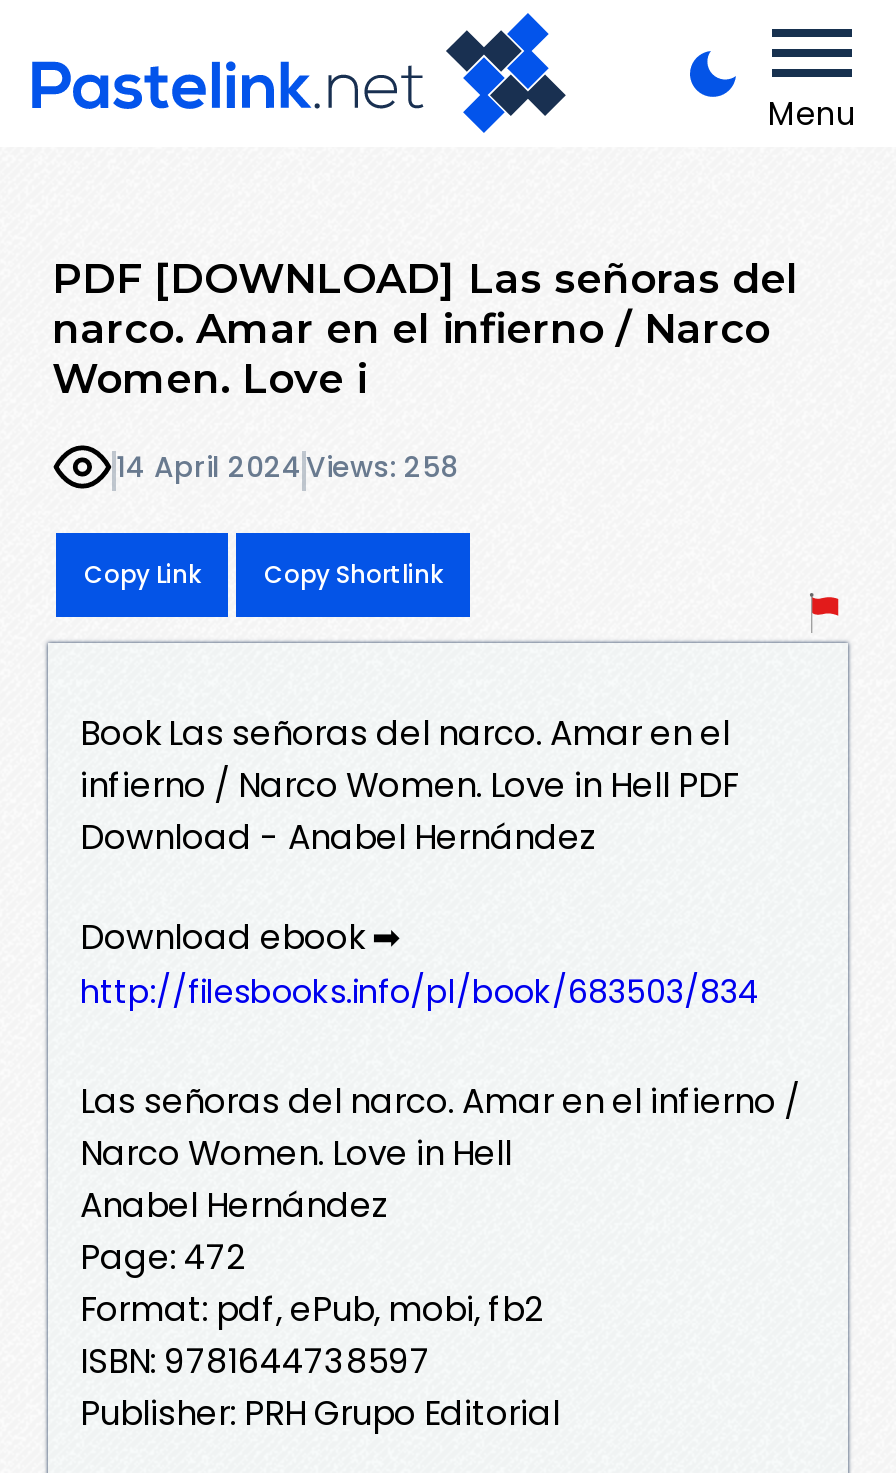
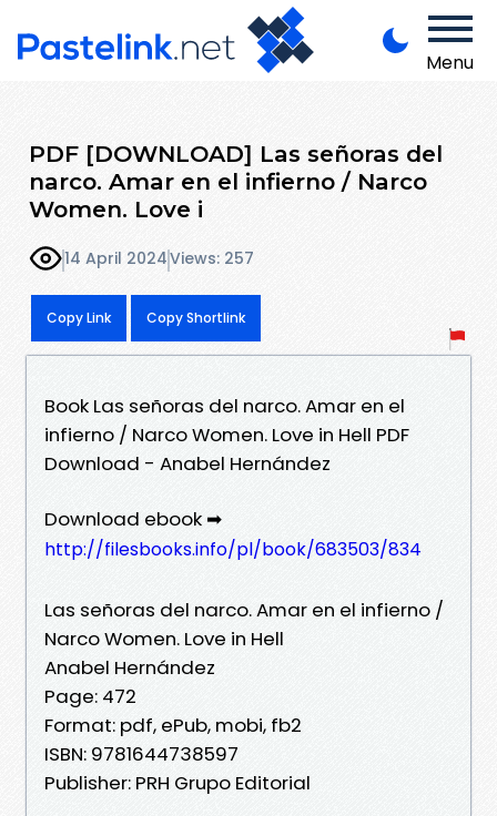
[116,448,458,488] 14 April 2024 Views: 258 -> [64,248,254,270] 14 April 2024 Views: 257

